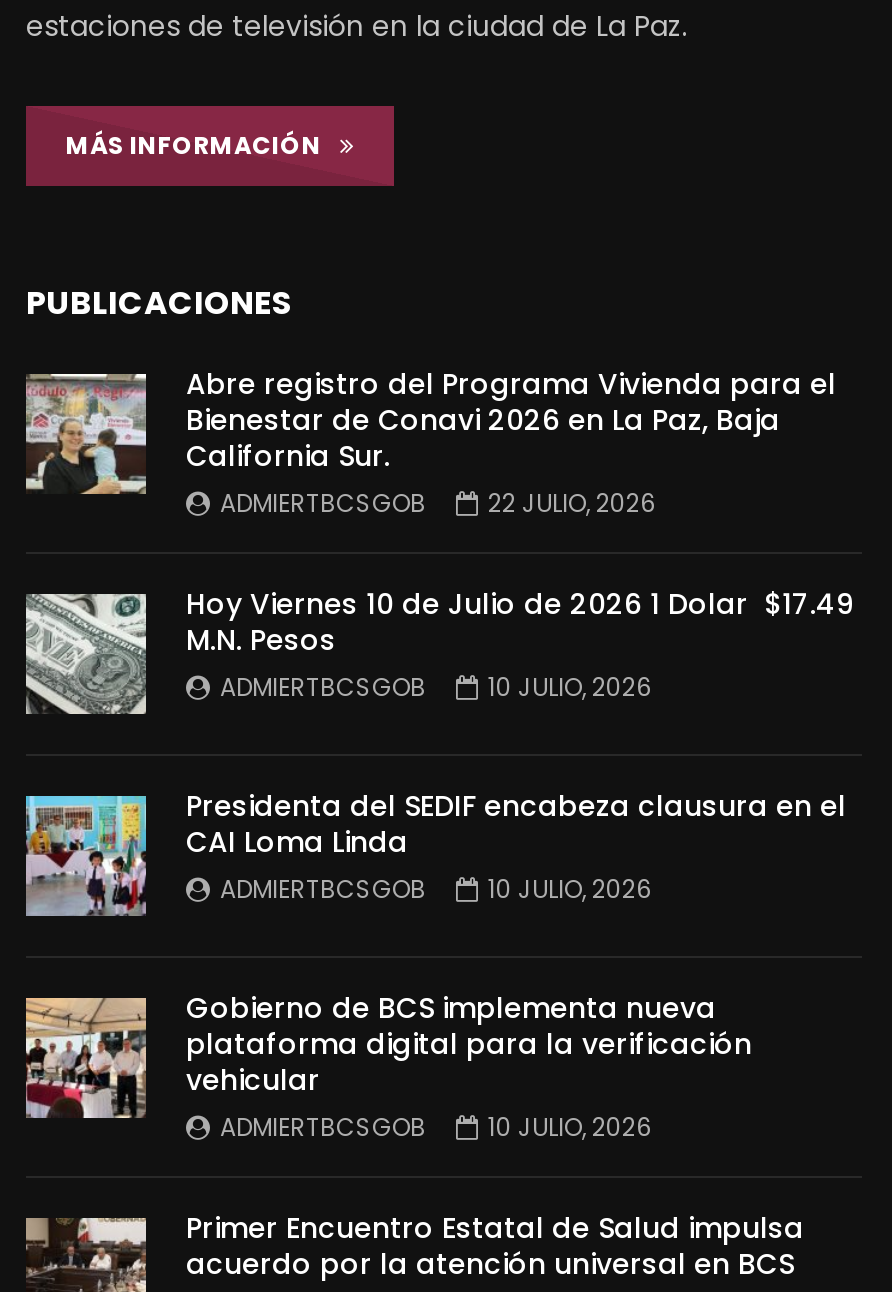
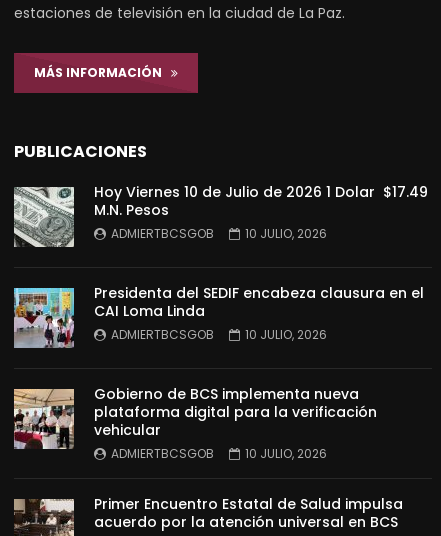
[26,364,836,520] [image] | Abre registro del Programa Vivienda para el | Bienestar de Conavi 2026 en La Paz, Baja | California Sur. | ADMIERTBCSGOB | 22 JULIO, 2026 -> none

